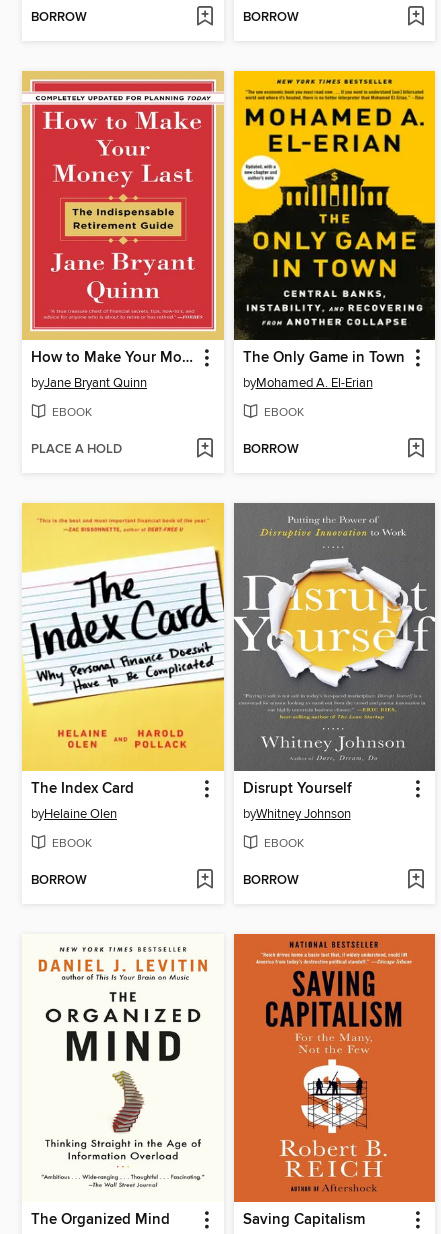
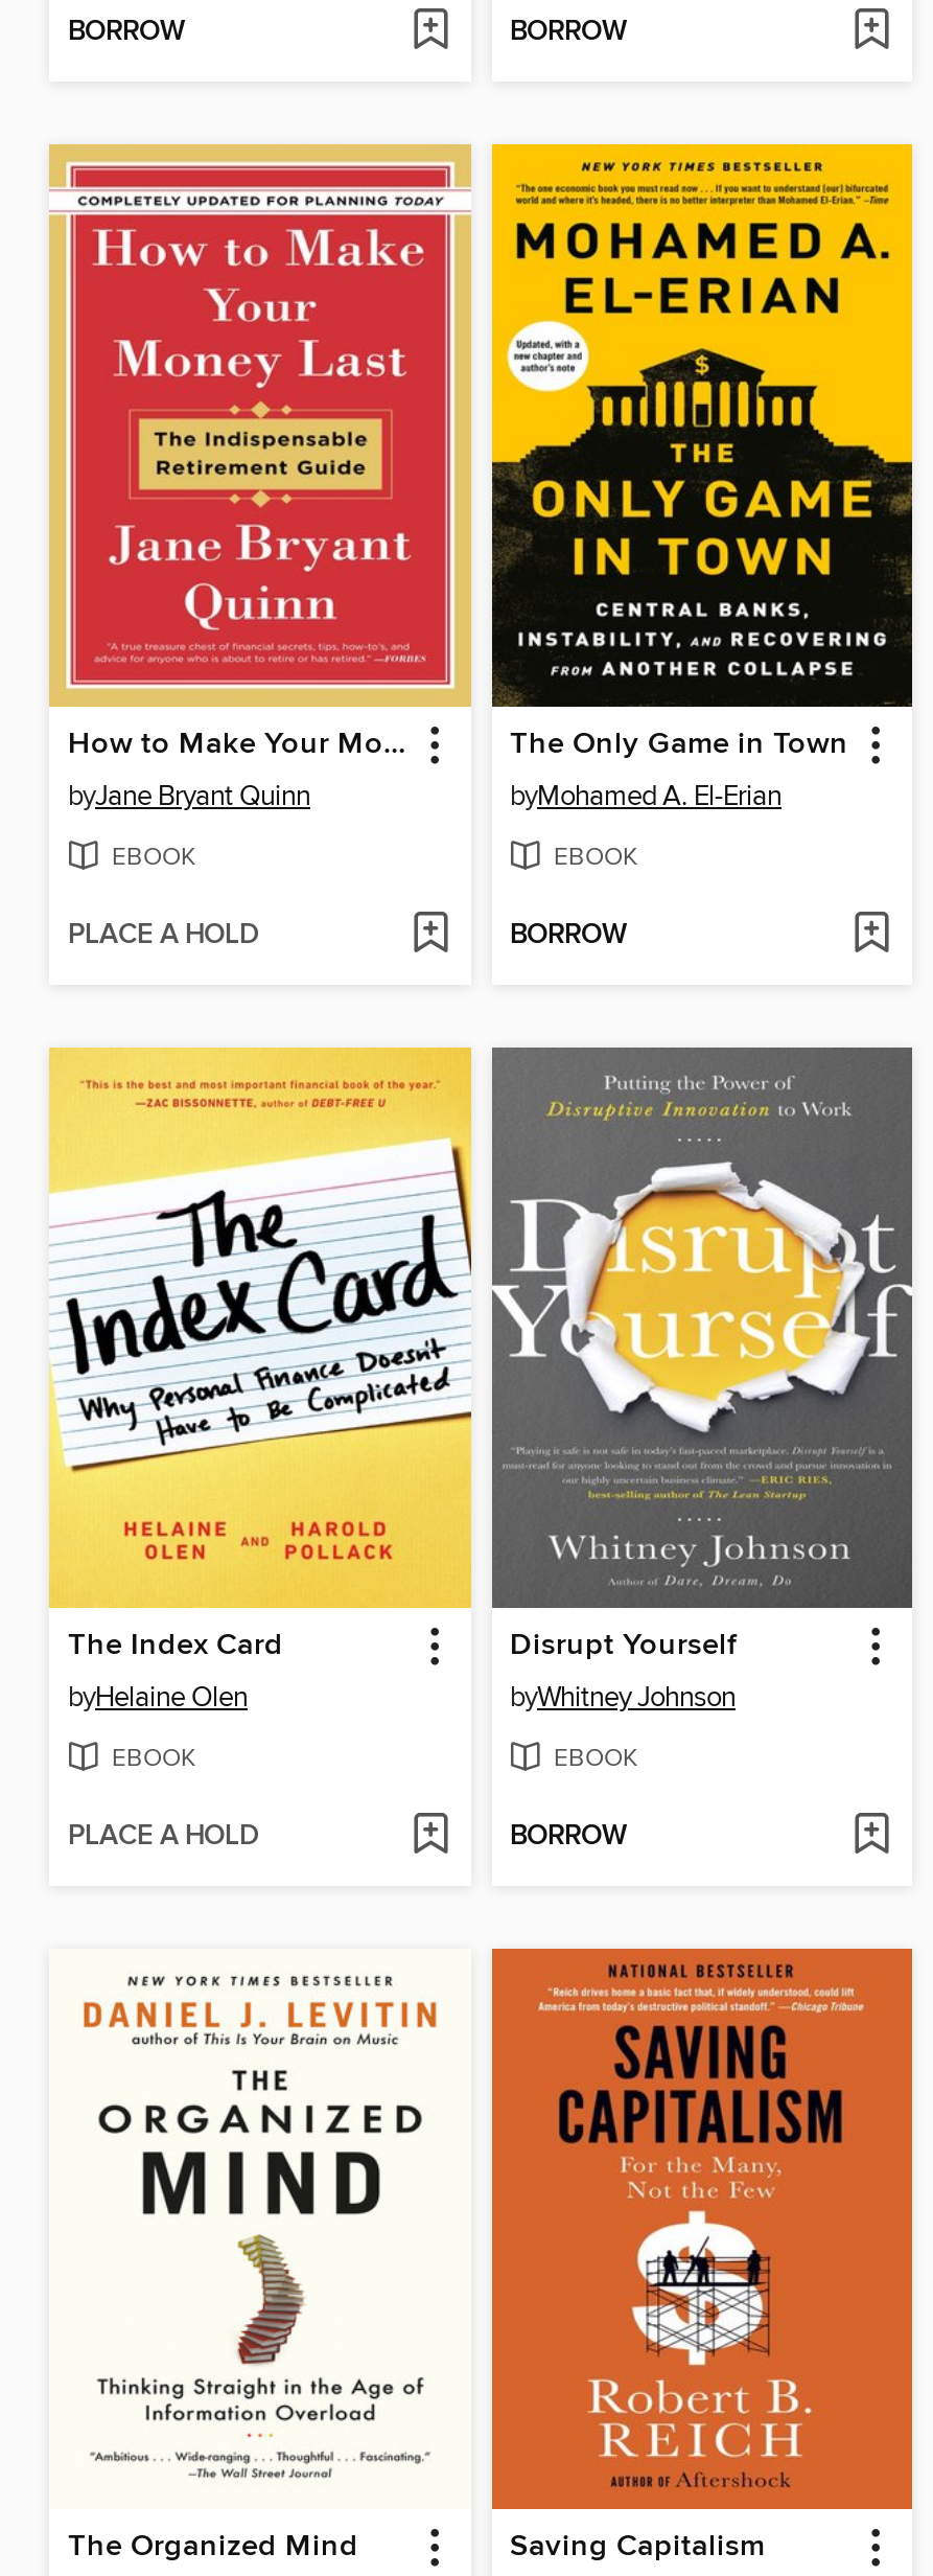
[31,872,87,889] BORROW -> [68,1819,258,1854] PLACE A HOLD

